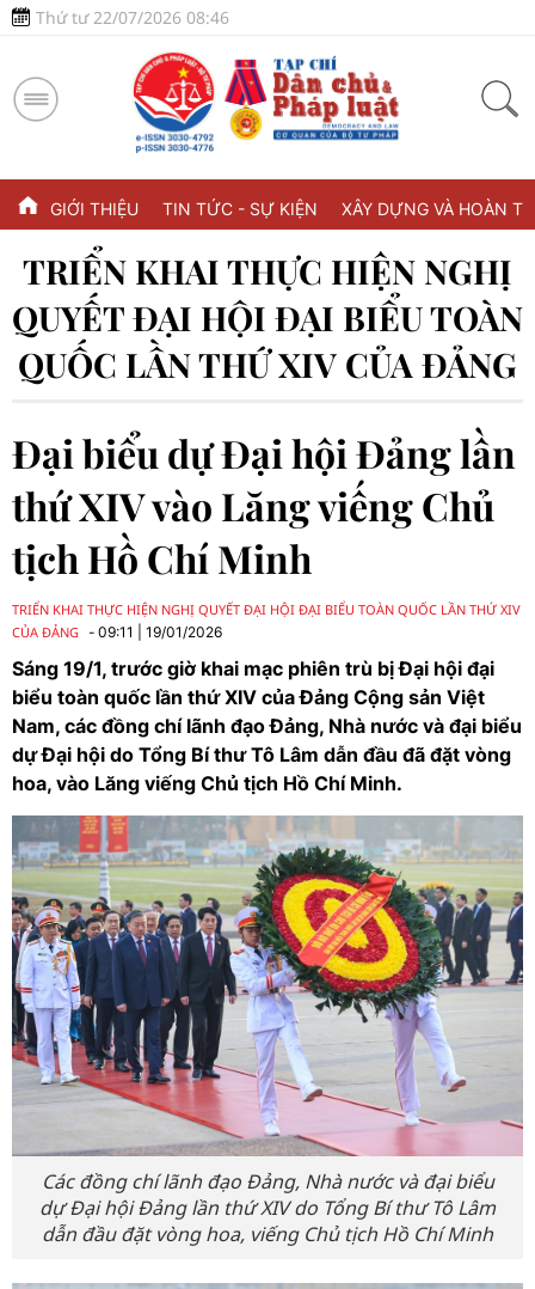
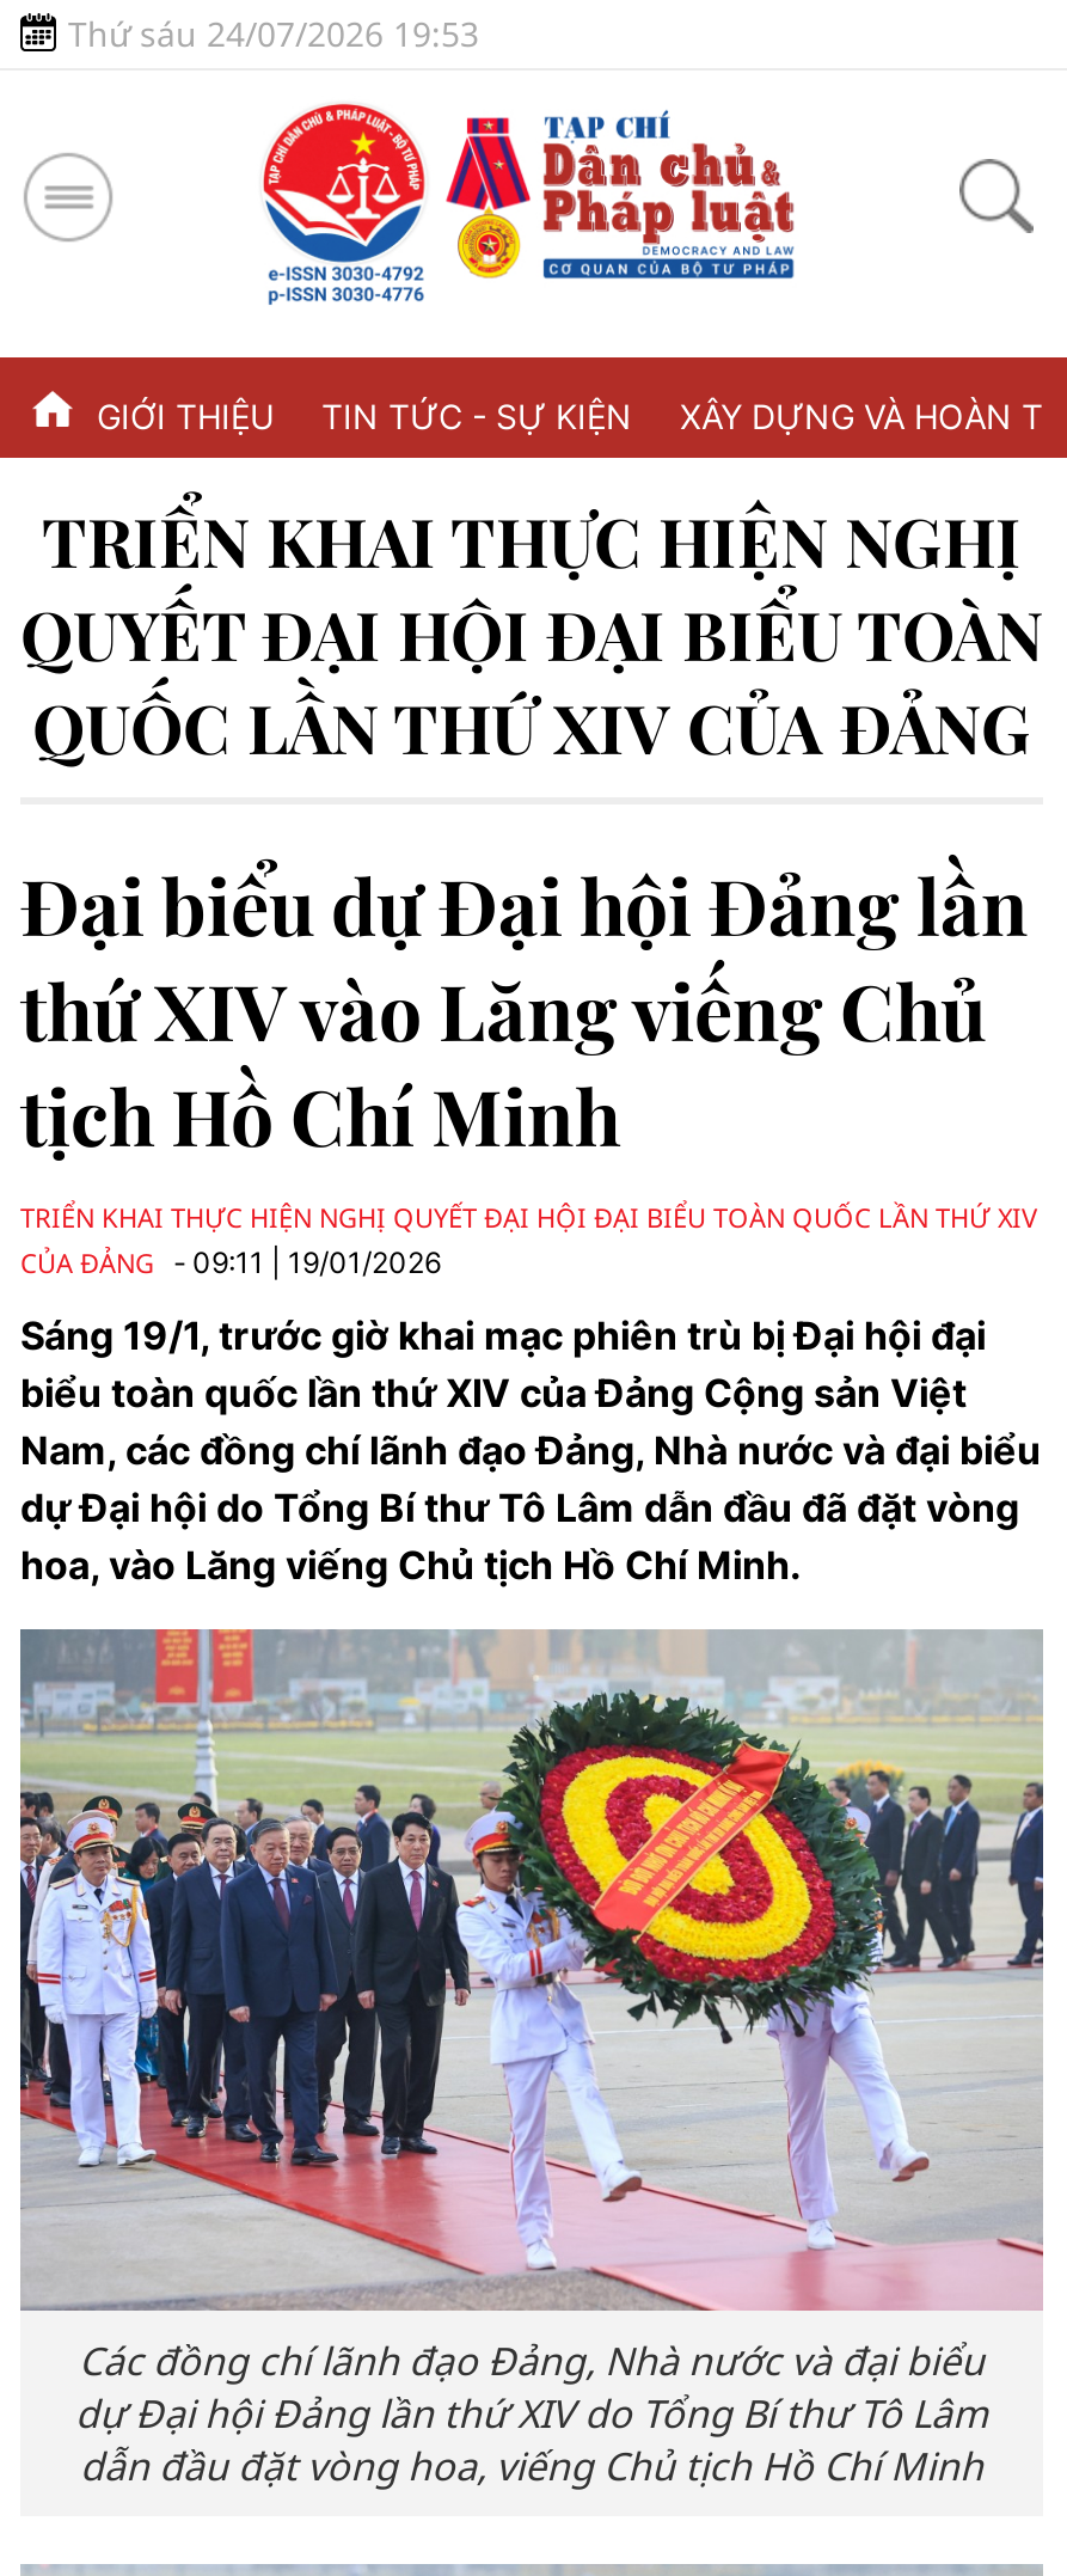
[36,6,229,29] Thứ tư 22/07/2026 08:46 -> [68,11,479,56] Thứ sáu 24/07/2026 19:53

